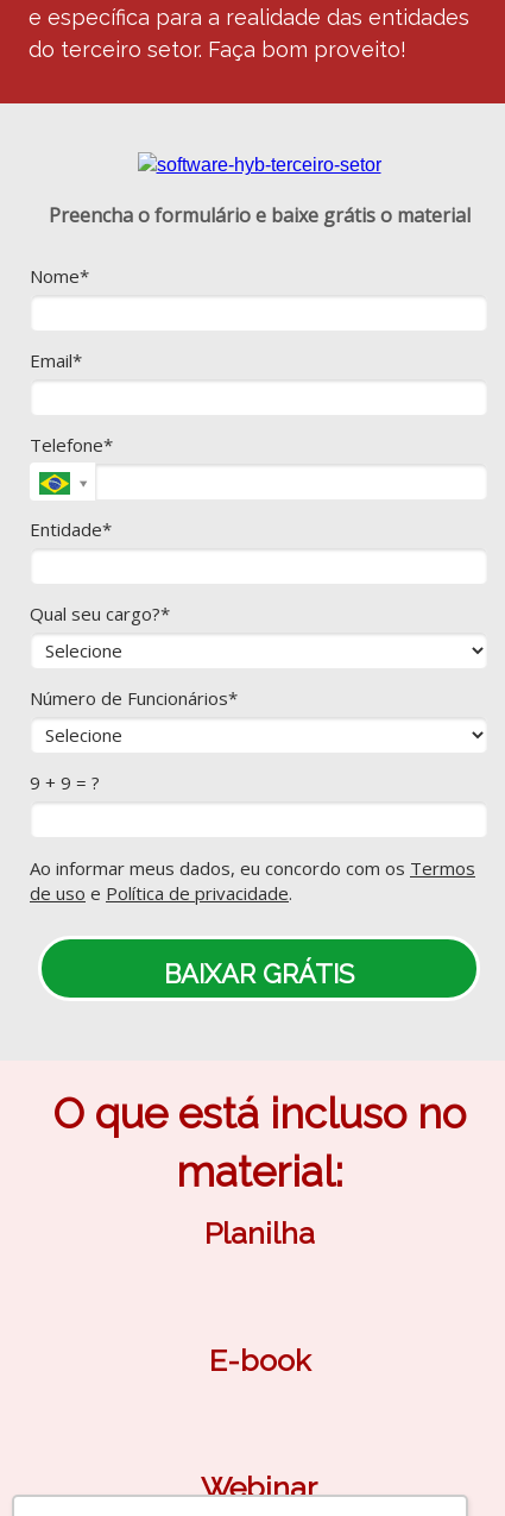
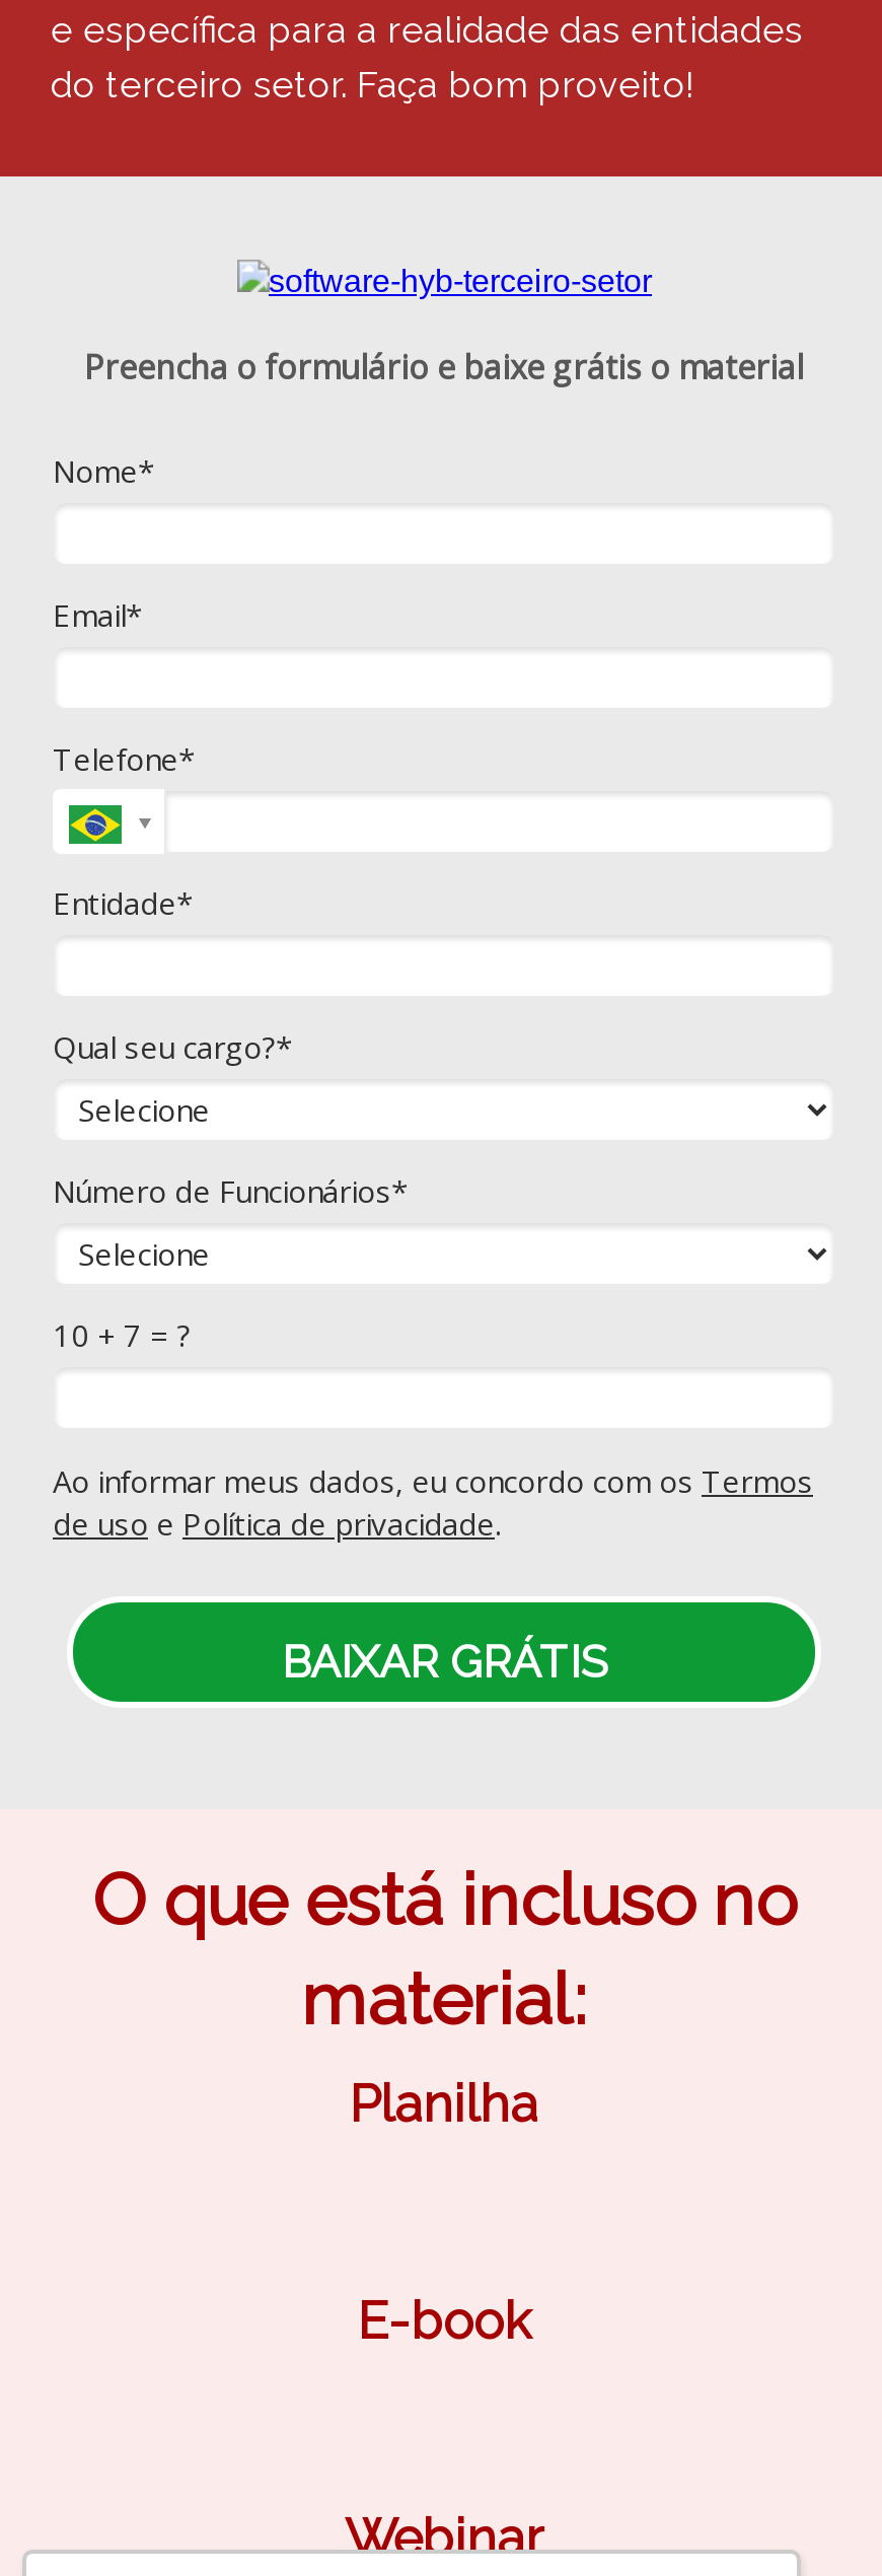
[30,770,100,794] 9 + 9 = ? -> [53,1313,191,1354] 10 + 7 = ?

